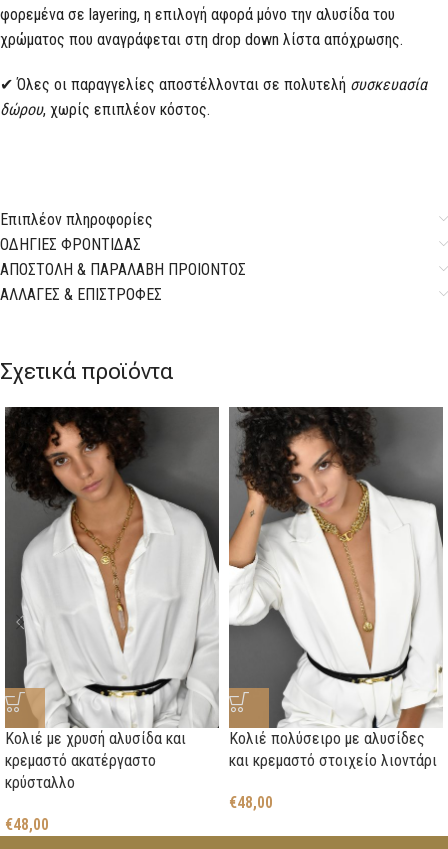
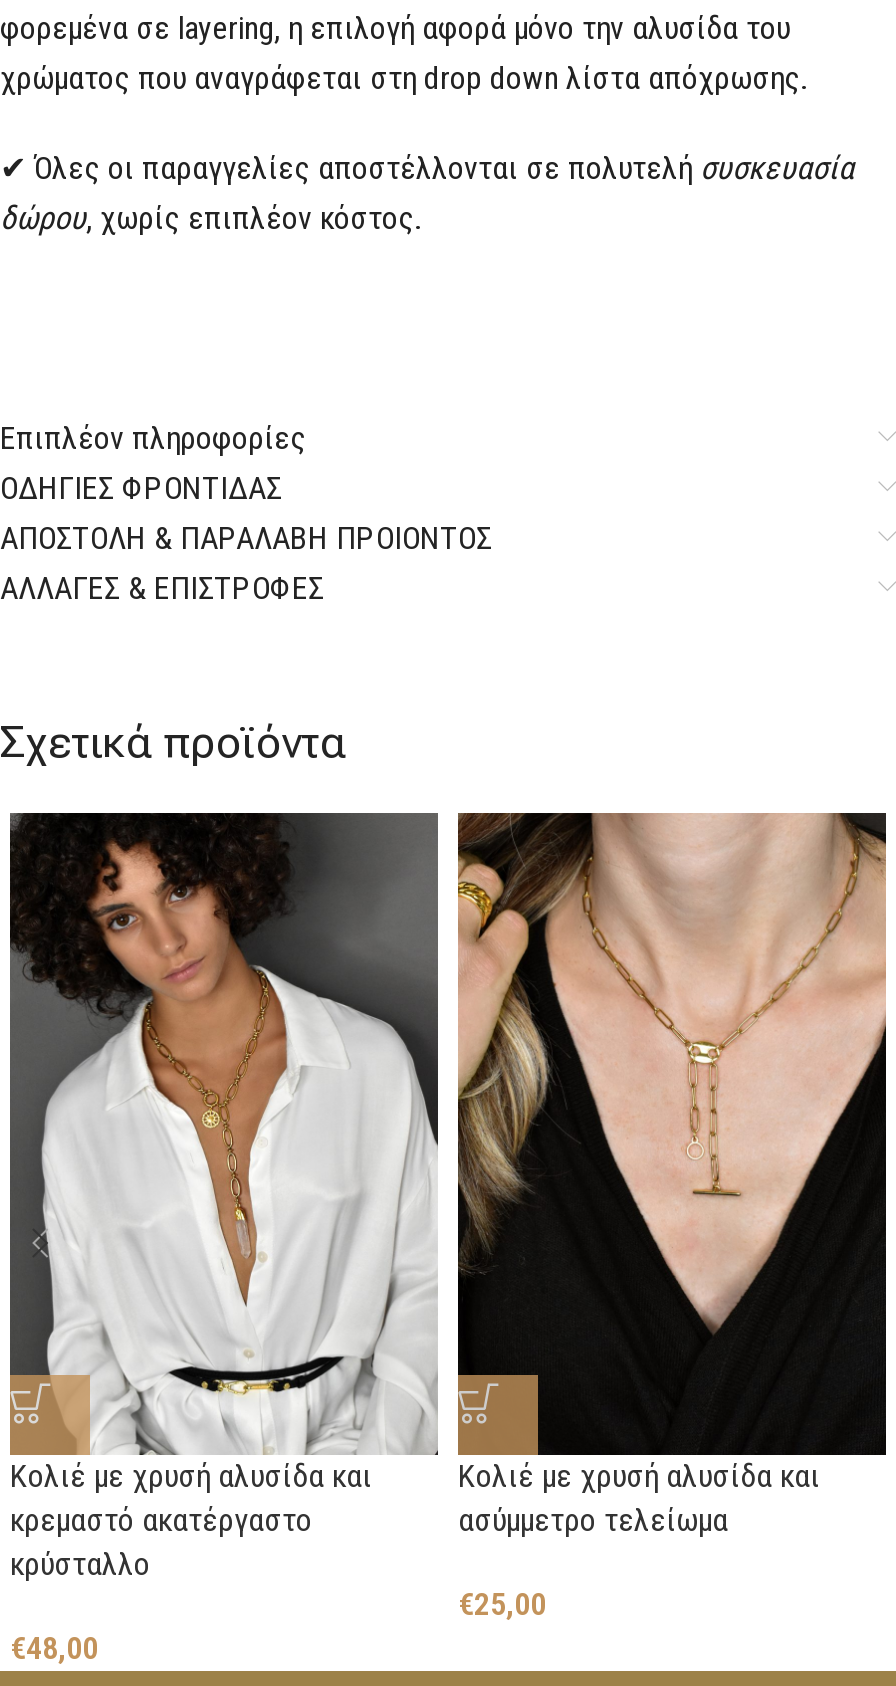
[228,406,444,770] [image] | Κολιέ πολύσειρο με αλυσίδες | και κρεμαστό στοιχείο λιοντάρι -> [456,811,888,1539] [image] | Κολιέ με χρυσή αλυσίδα και | ασύμμετρο τελείωμα
[229,793,273,812] €48,00 -> [458,1585,546,1623] €25,00

